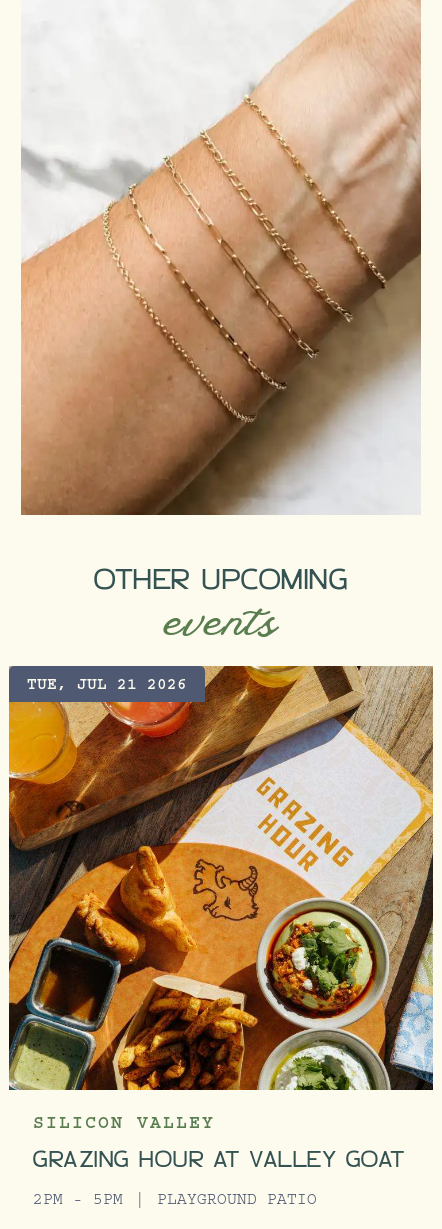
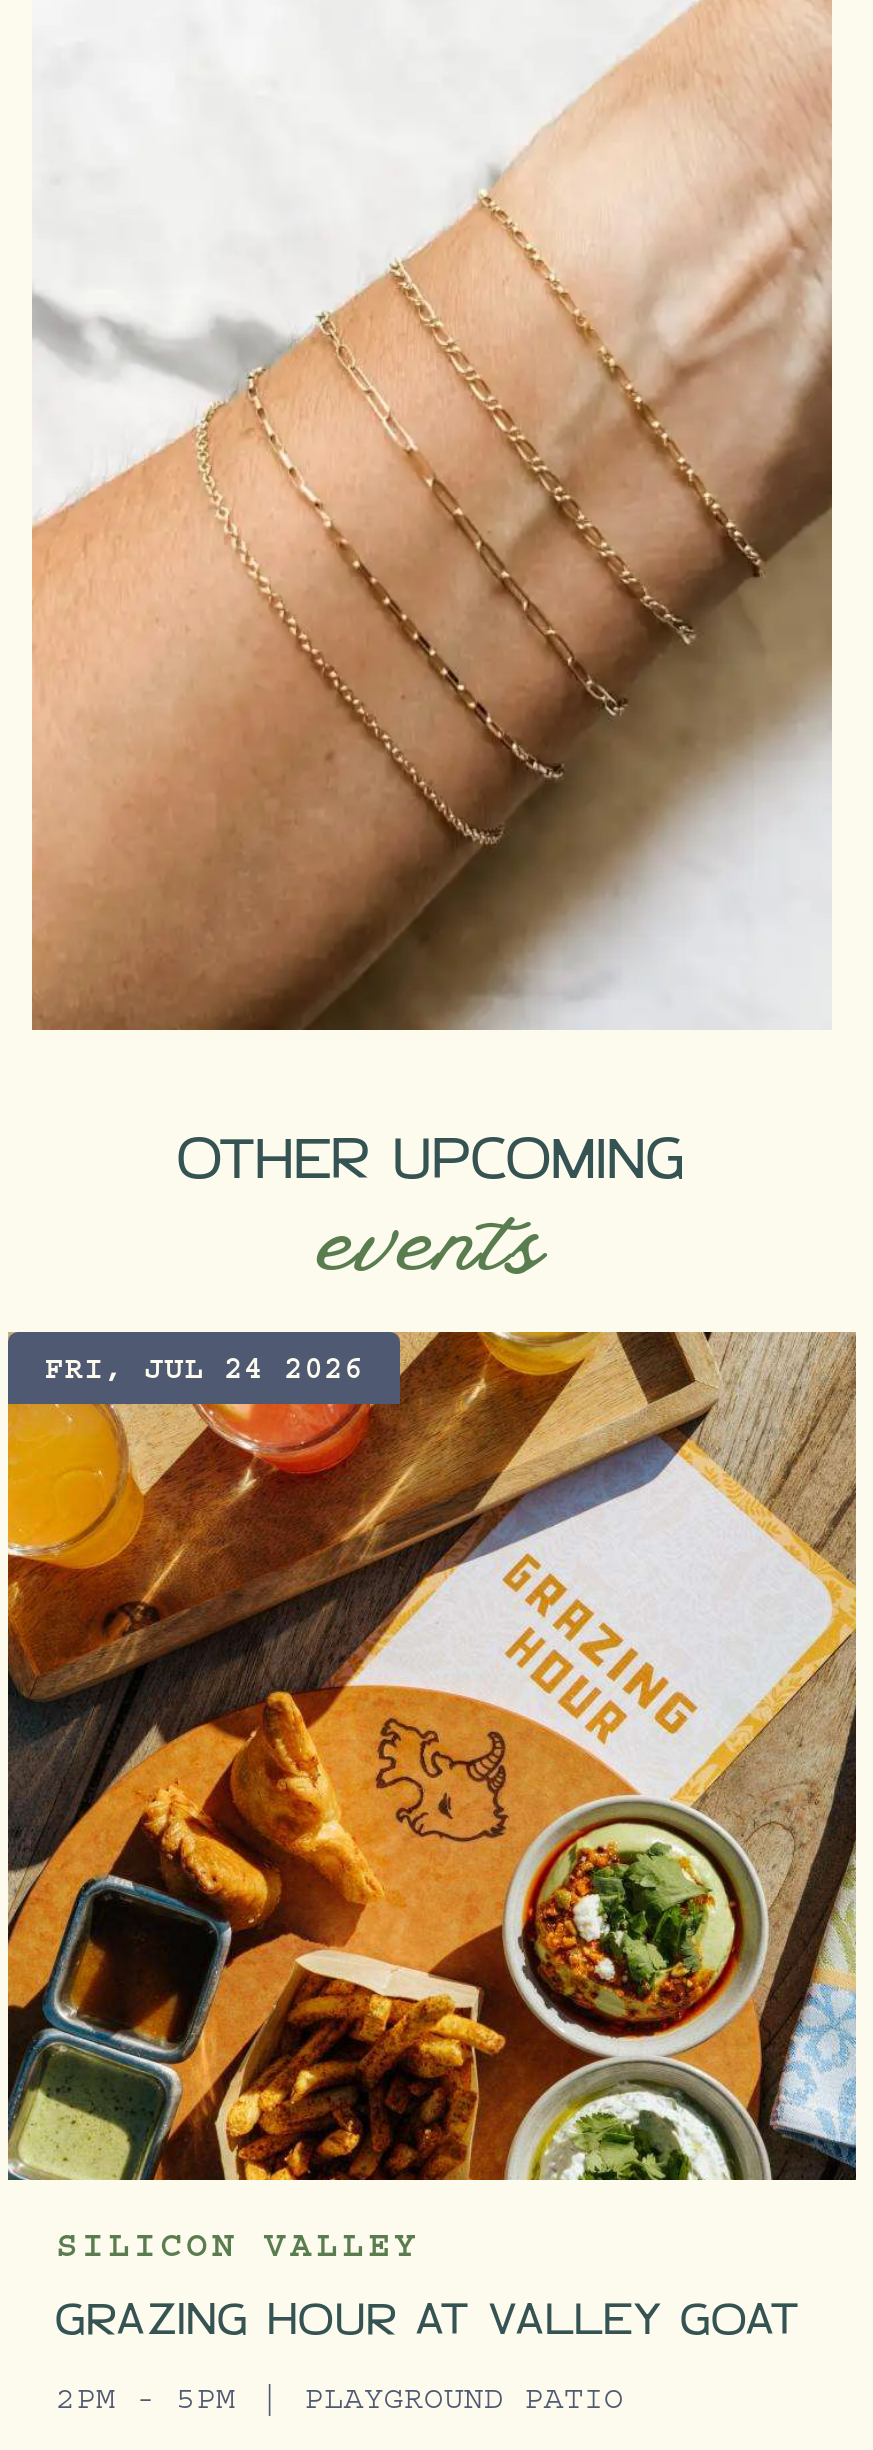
[27,679,187,695] TUE, JUL 21 2026 -> [44,1359,364,1391] FRI, JUL 24 2026

